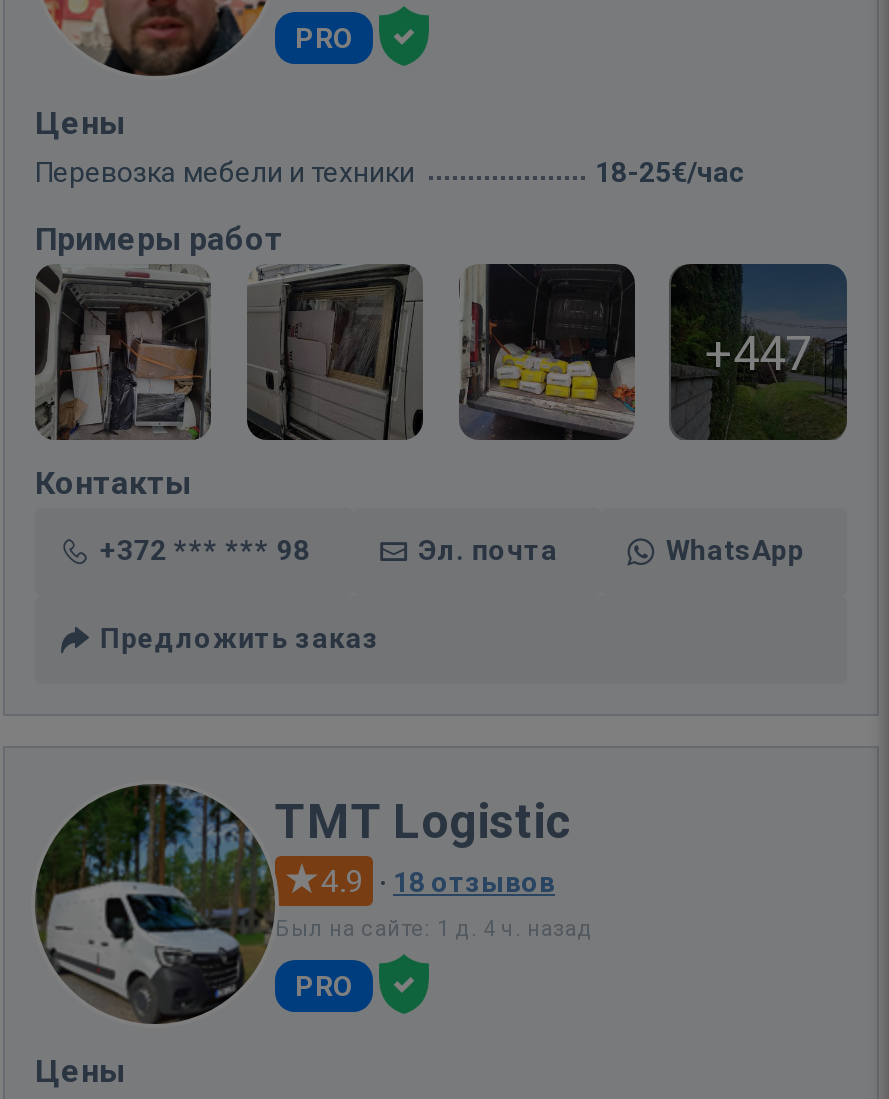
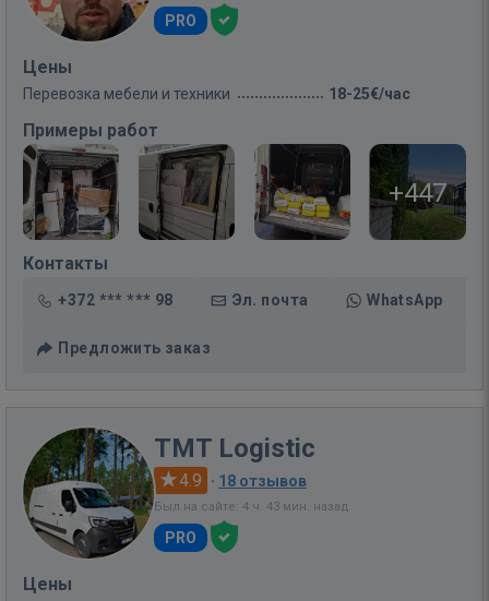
[275,916,593,942] Был на сайте: 1 д. 4 ч. назад -> [154,500,349,514] Был на сайте: 4 ч. 43 мин. назад

